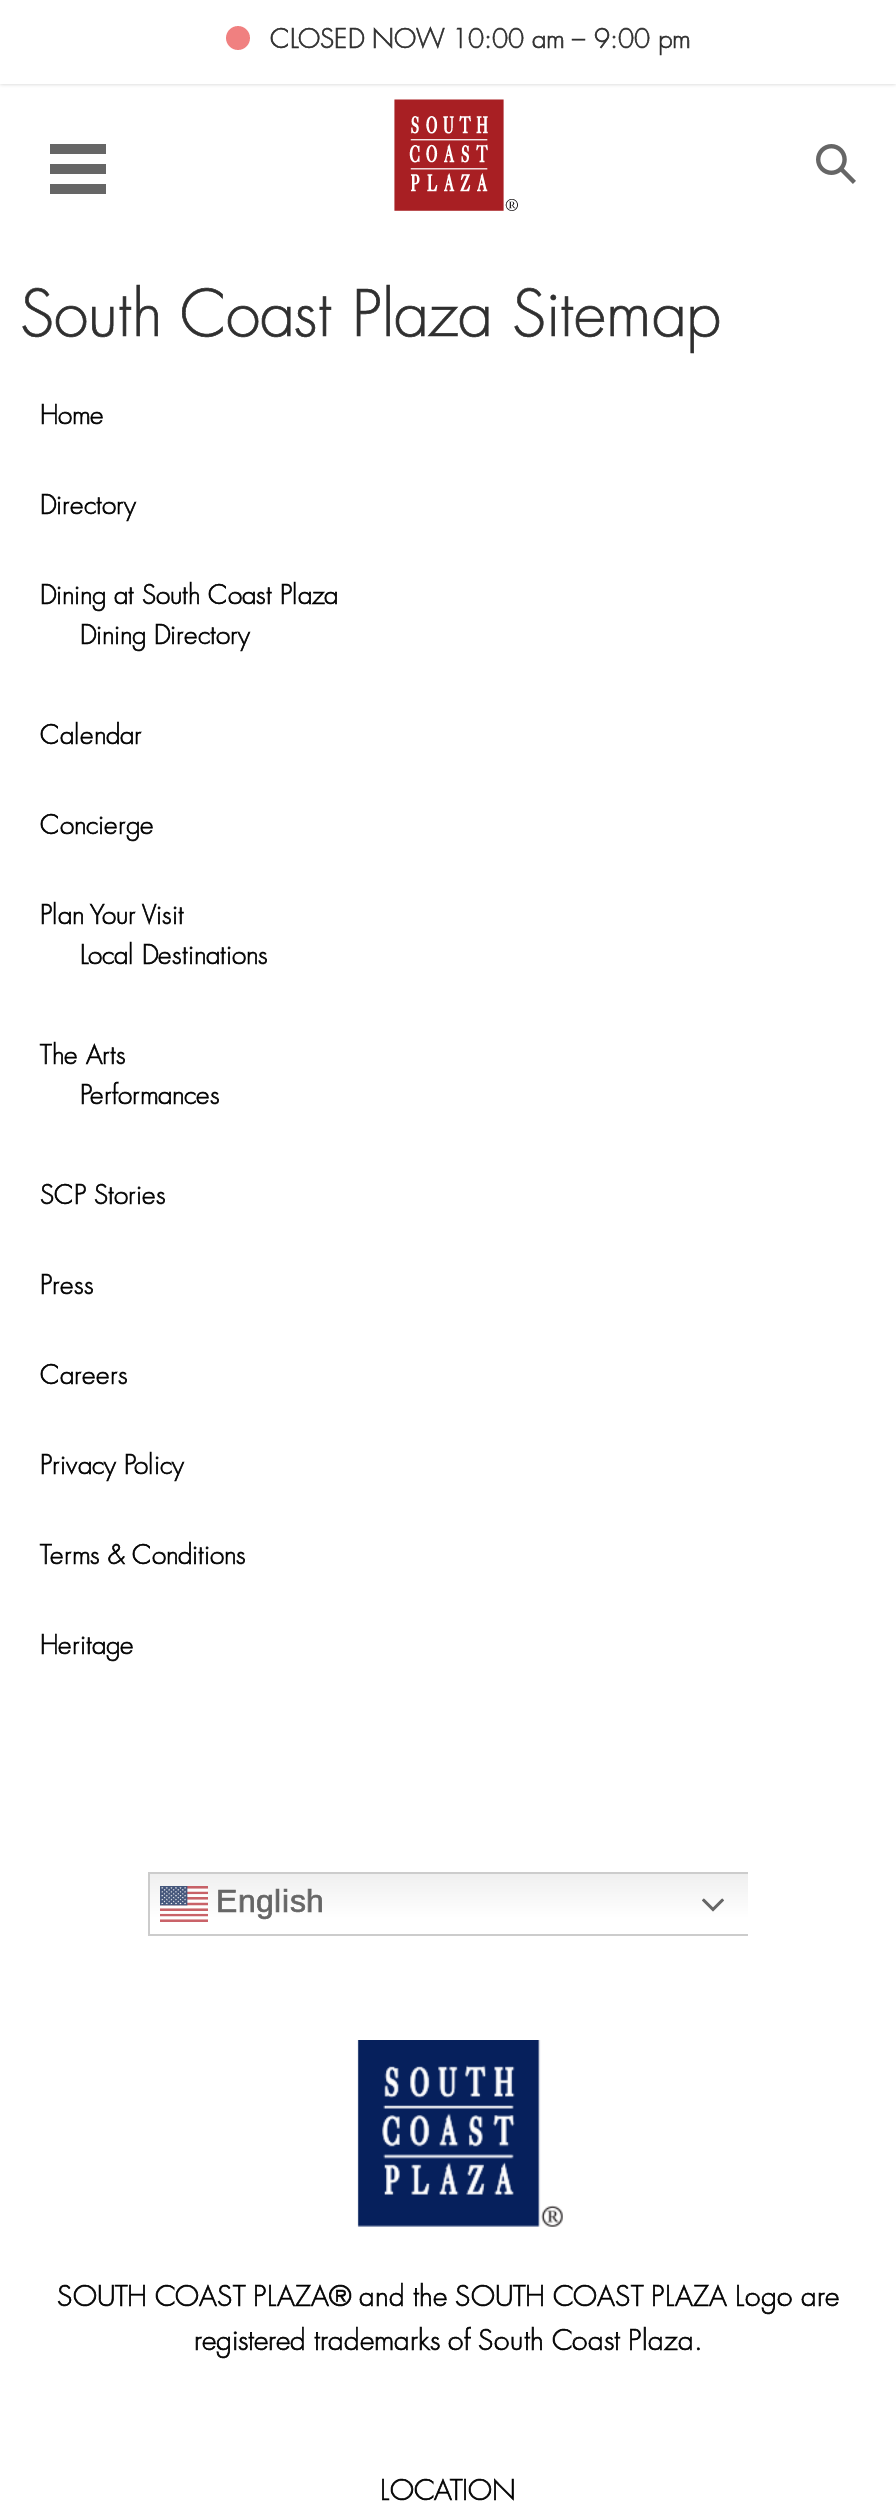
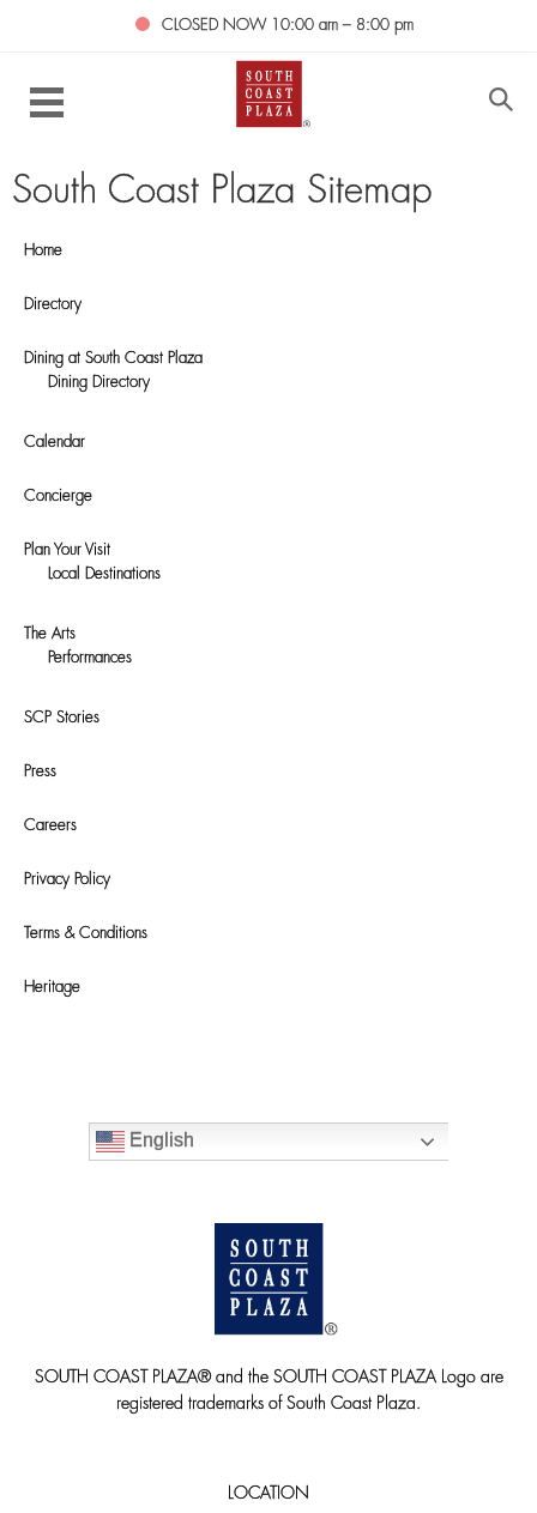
[270,28,690,54] CLOSED NOW 10:00 am – 9:00 pm -> [162,18,414,34] CLOSED NOW 10:00 am – 8:00 pm

